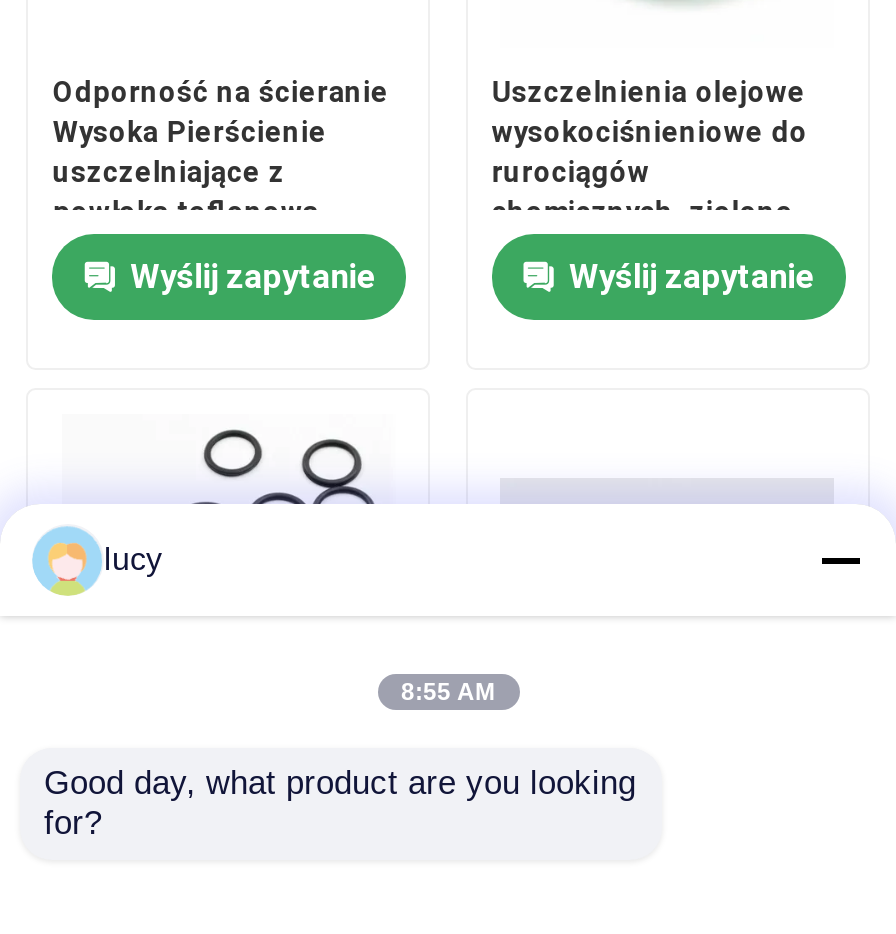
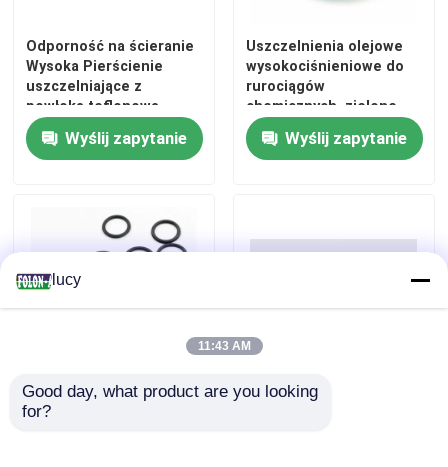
[32,524,98,598] [image] -> [15,263,49,298] [image]
[401,678,495,706] 8:55 AM -> [197,339,250,353] 11:43 AM

